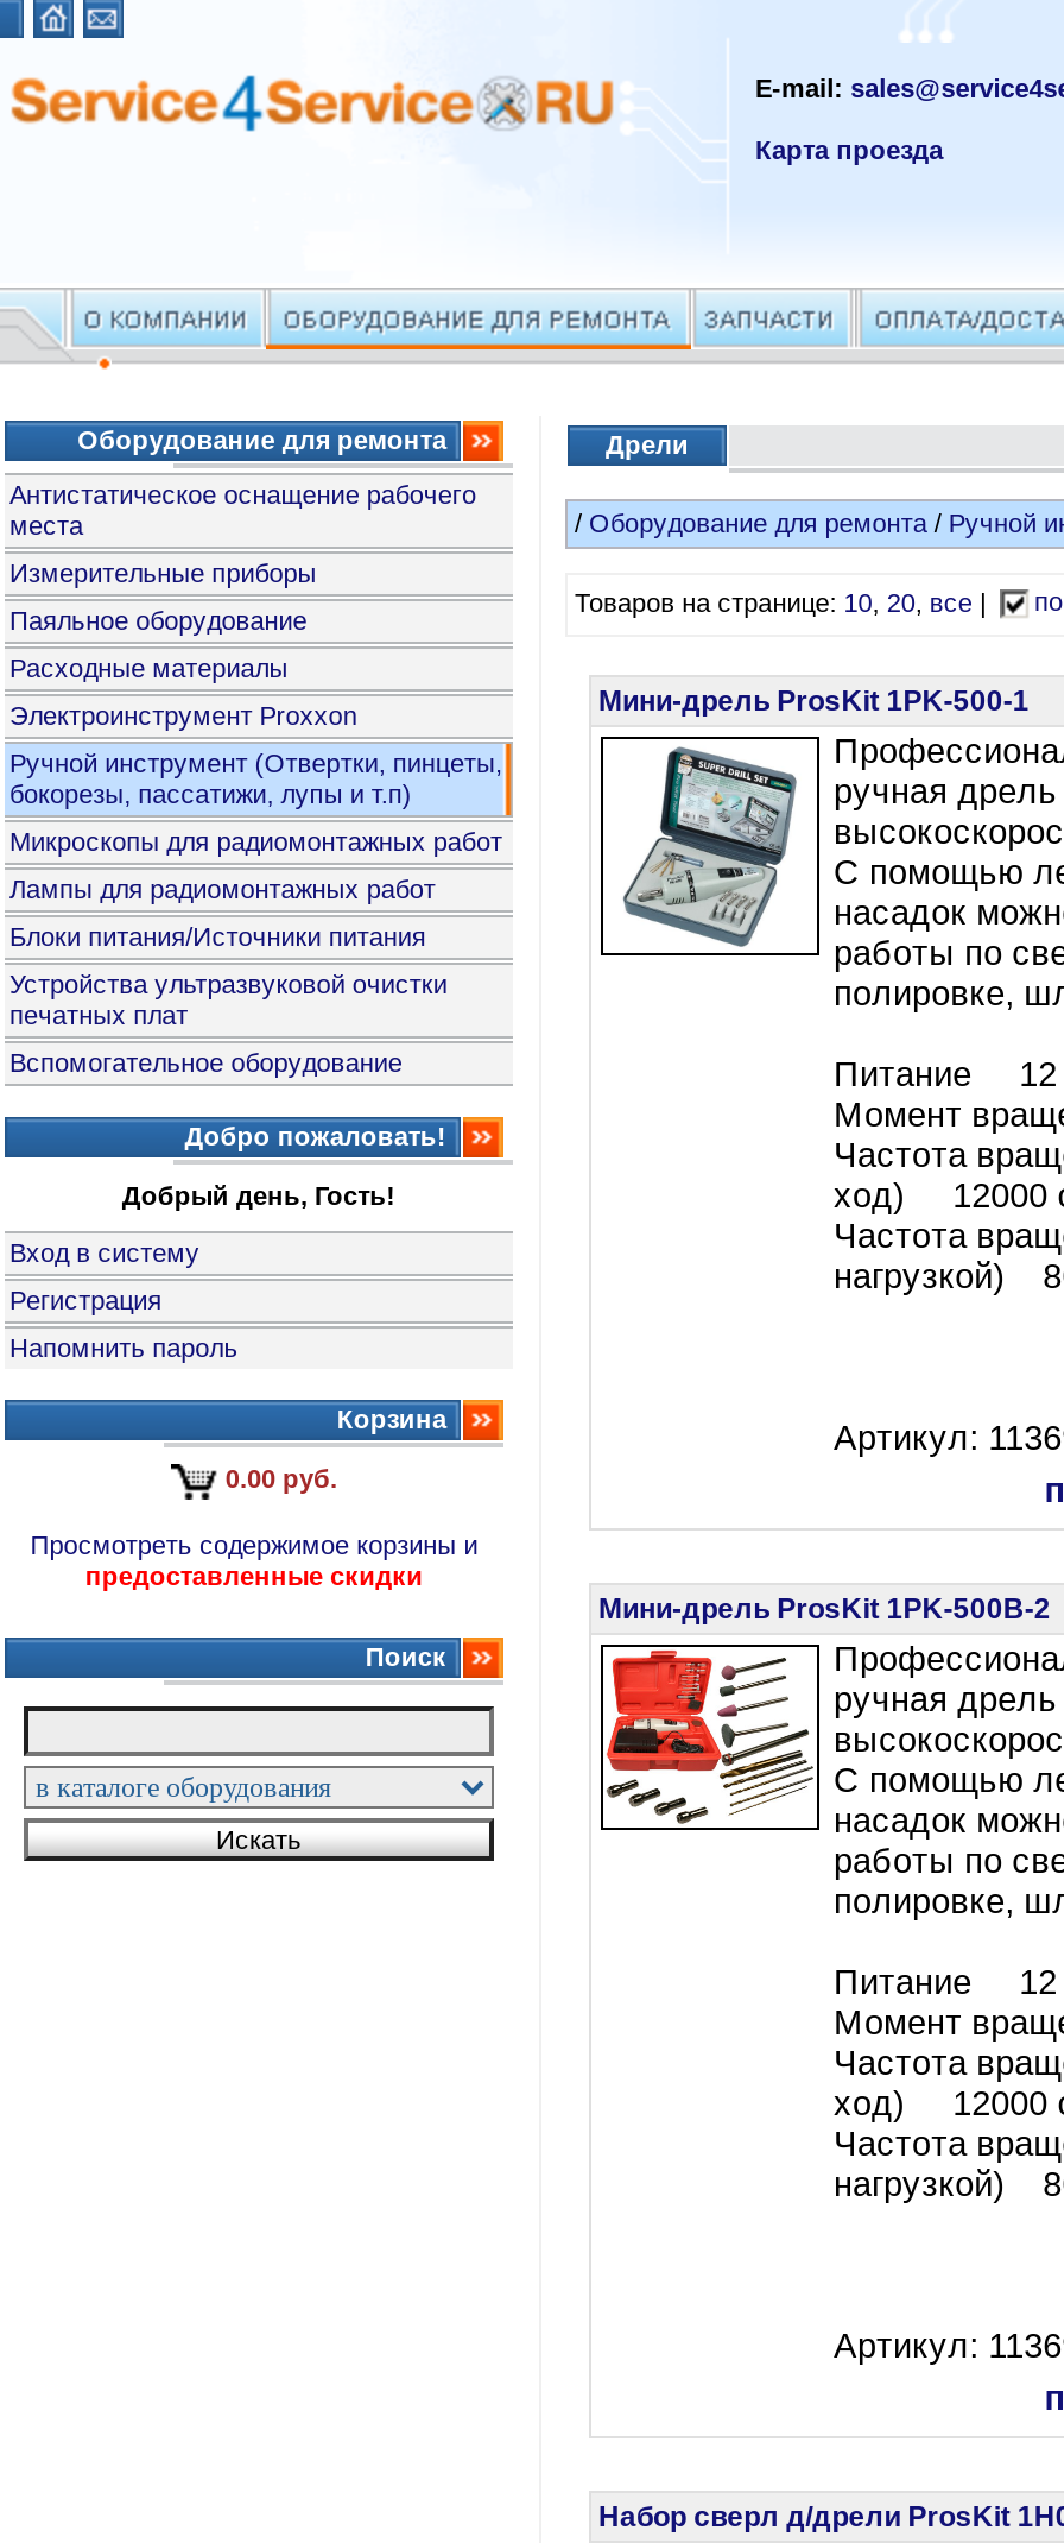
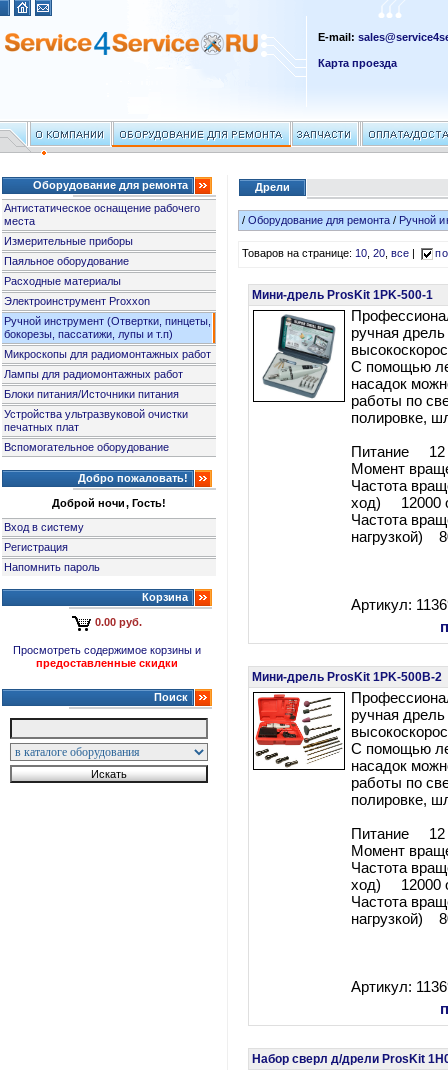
[122,1181,396,1210] Добрый день, Гость! -> [52,497,166,509] Доброй ночи, Гость!

